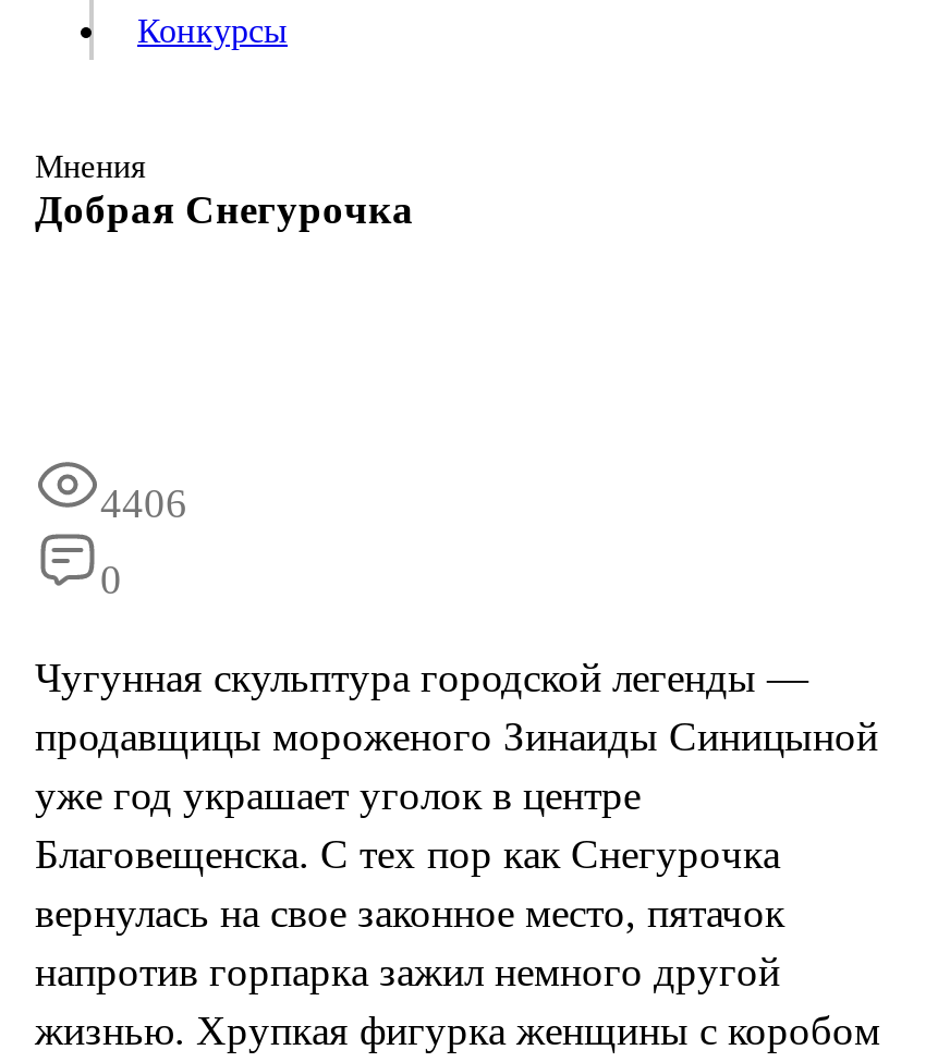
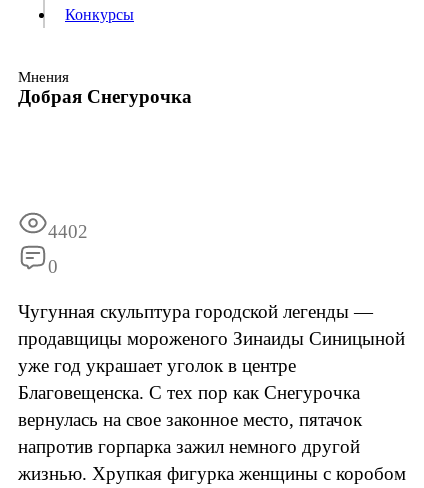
[100,481,187,527] 4406 -> [48,221,88,242] 4402

